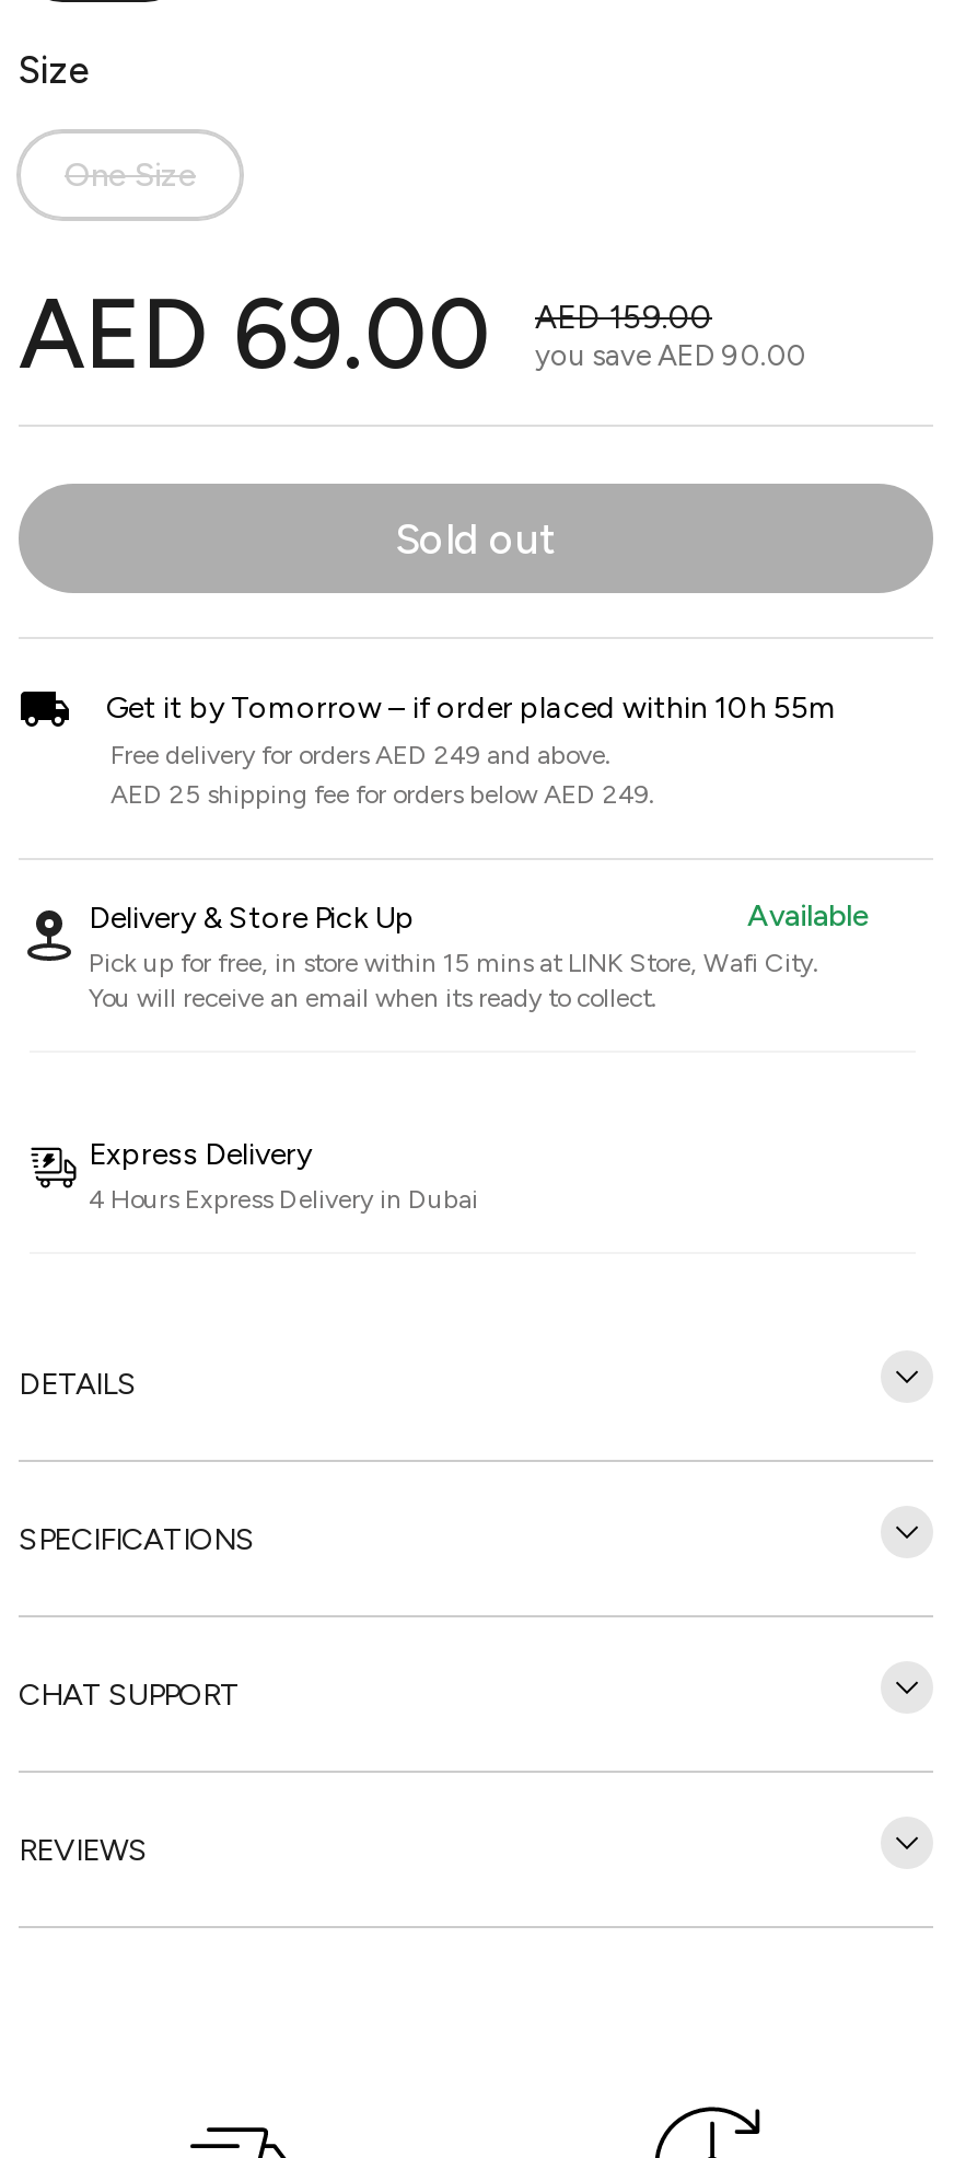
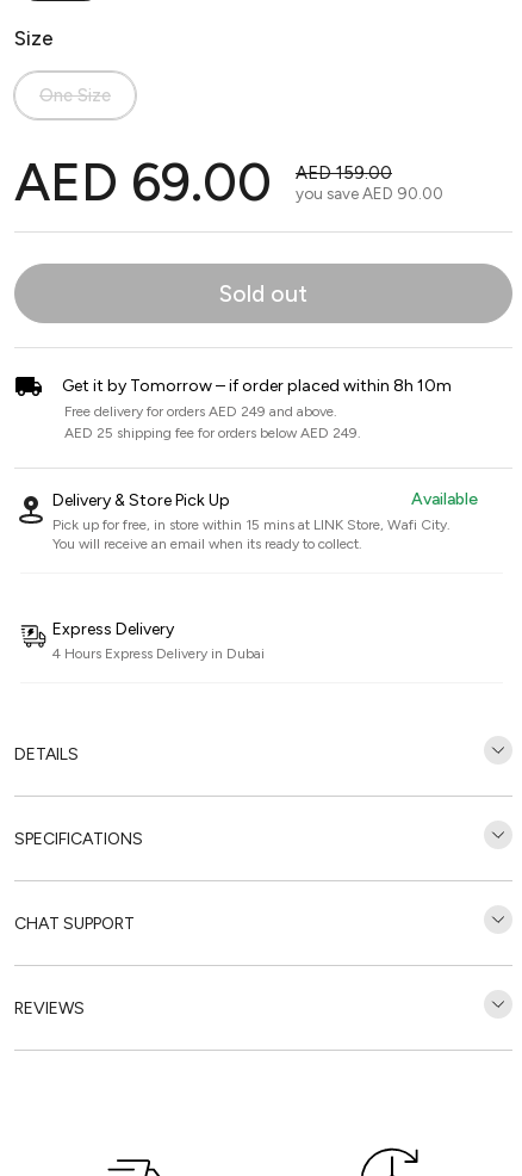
[106,688,837,726] Get it by Tomorrow – if order placed within 10h 55m -> [62,375,452,395] Get it by Tomorrow – if order placed within 8h 10m

